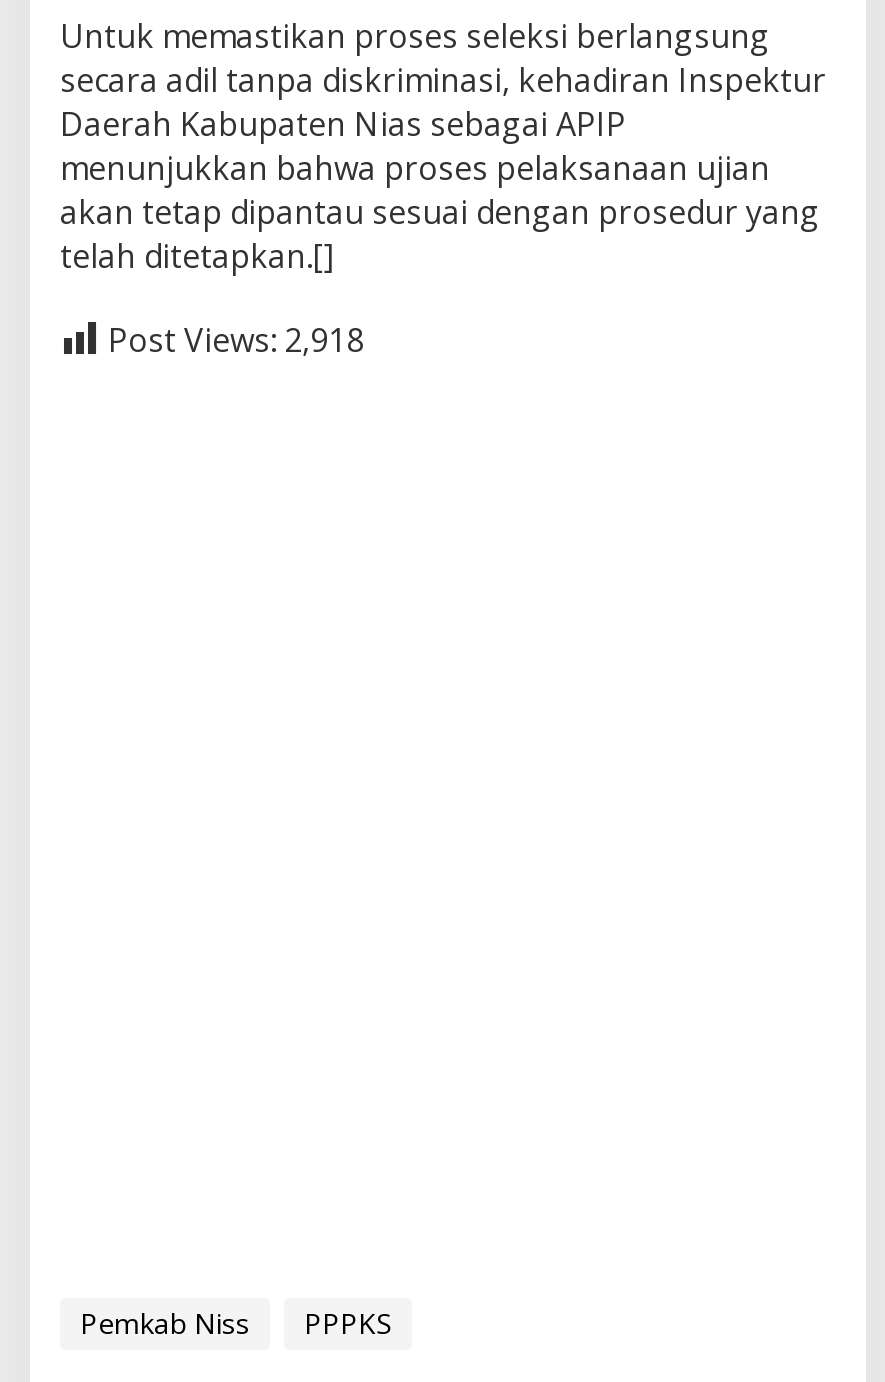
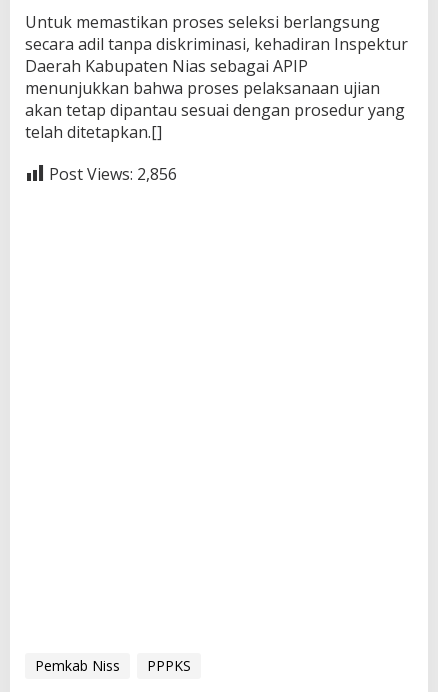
[108,318,364,362] Post Views: 2,918 -> [49,163,177,185] Post Views: 2,856

